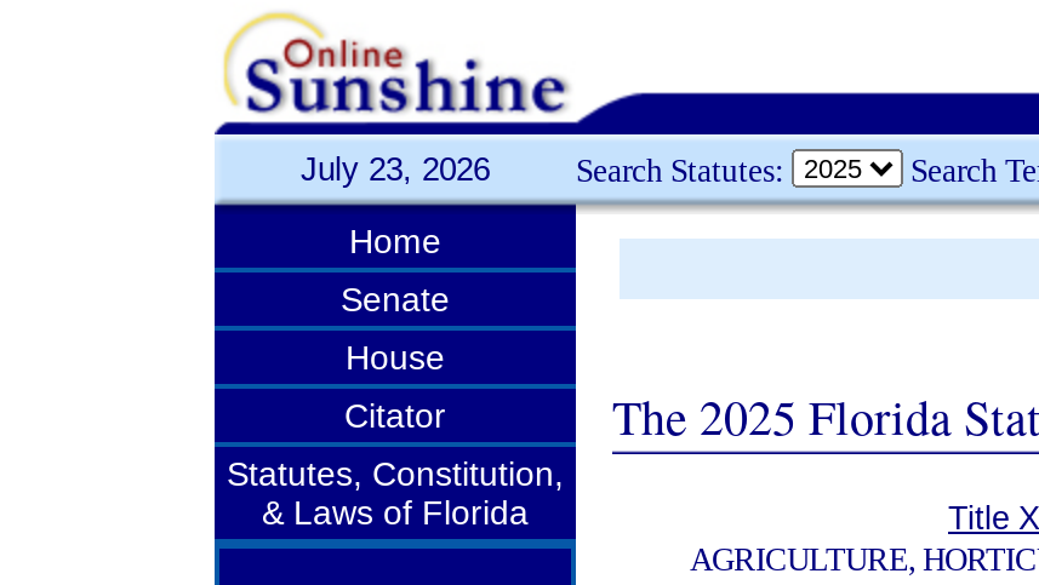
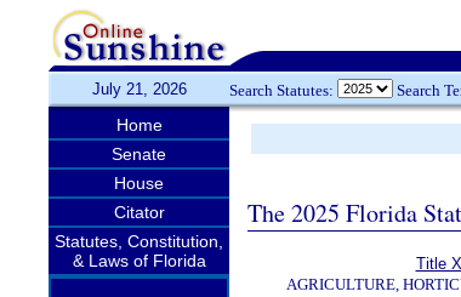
[301,151,490,188] July 23, 2026 -> [92,80,186,98] July 21, 2026

